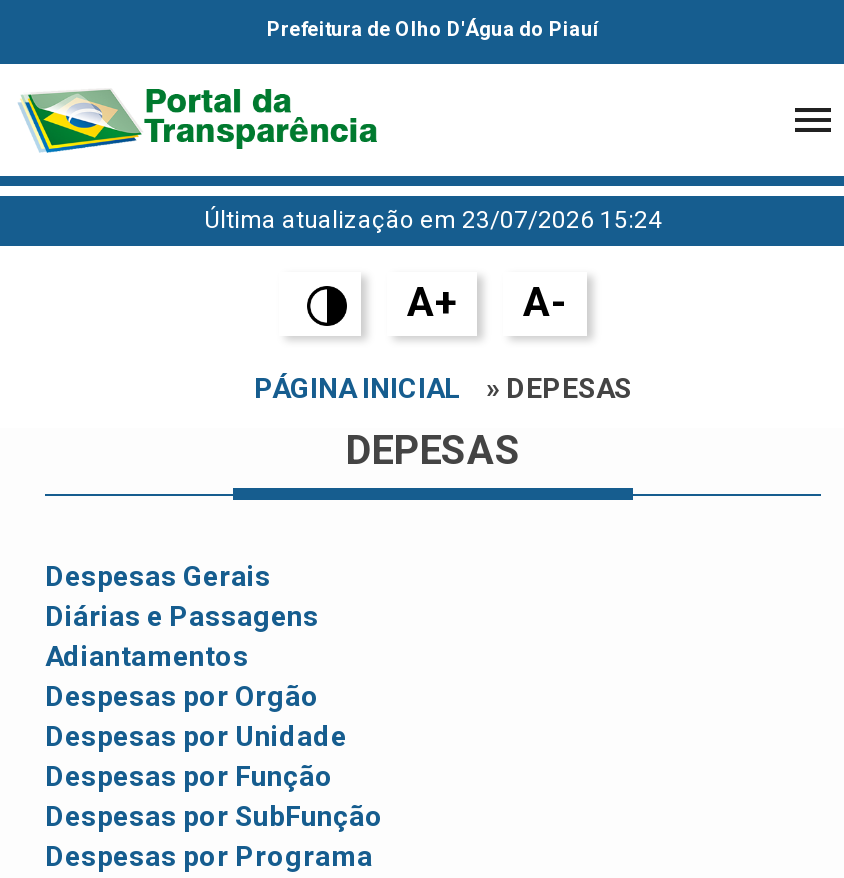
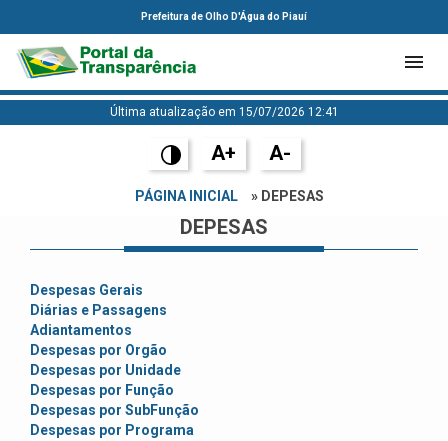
[204,206,662,234] Última atualização em 23/07/2026 15:24 -> [109,105,338,119] Última atualização em 15/07/2026 12:41

